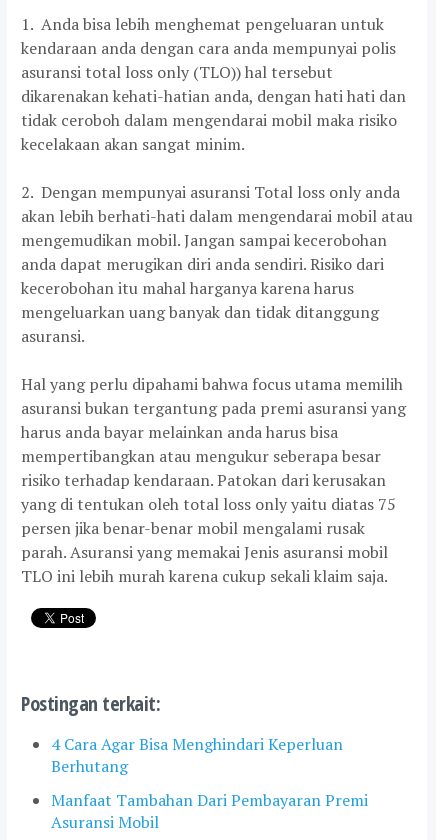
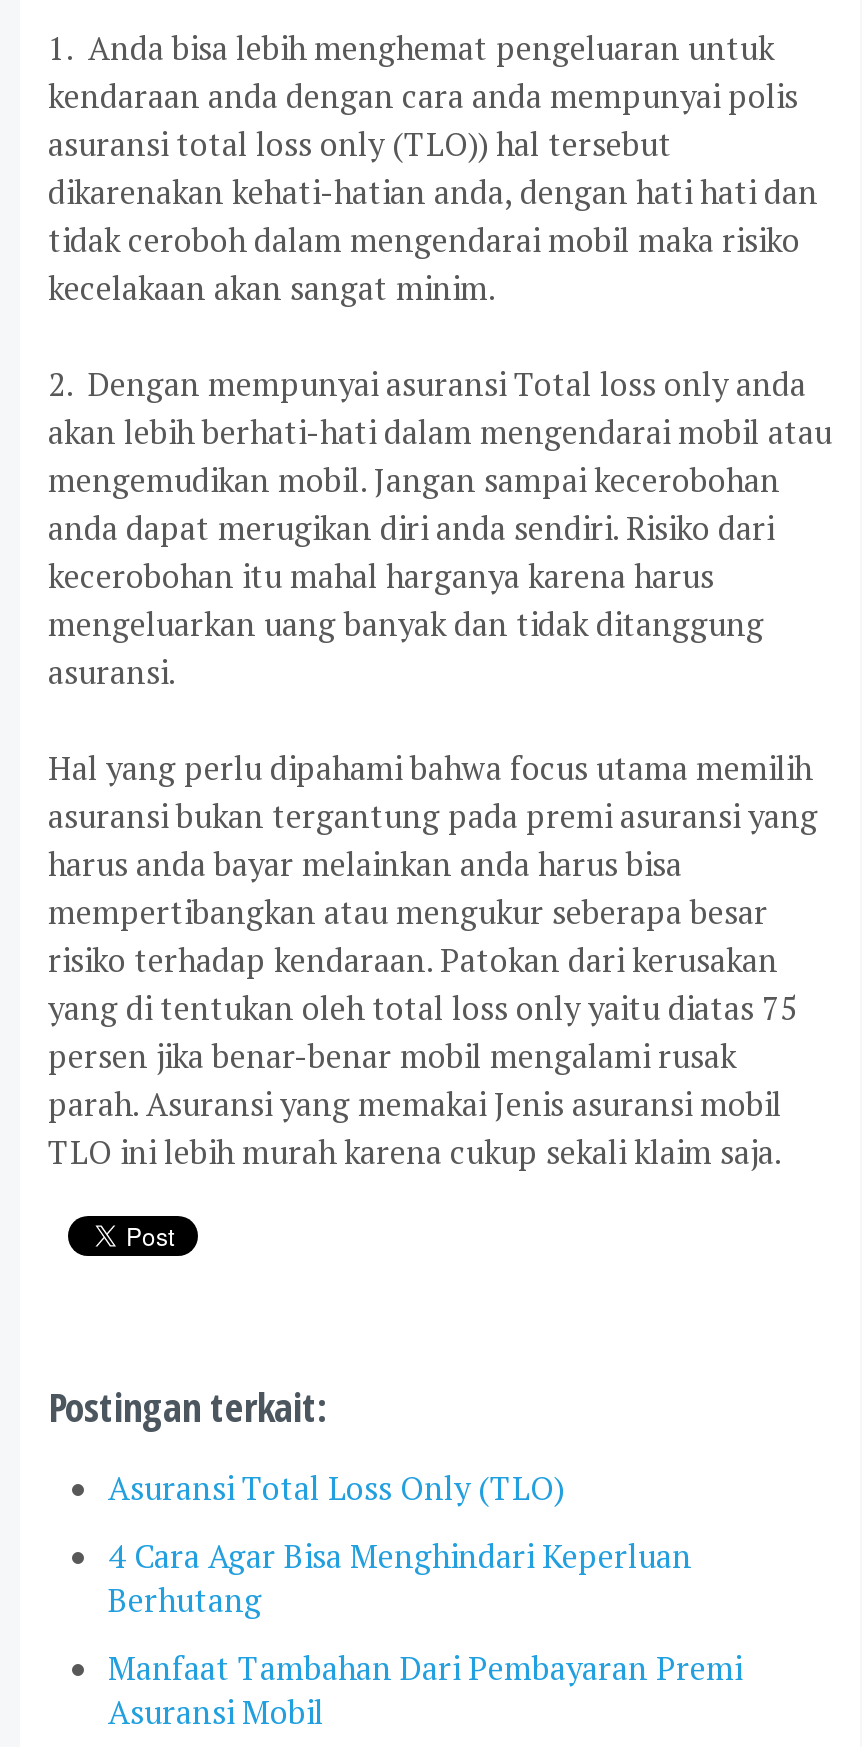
none -> [108,1466,564,1510] Asuransi Total Loss Only (TLO)

